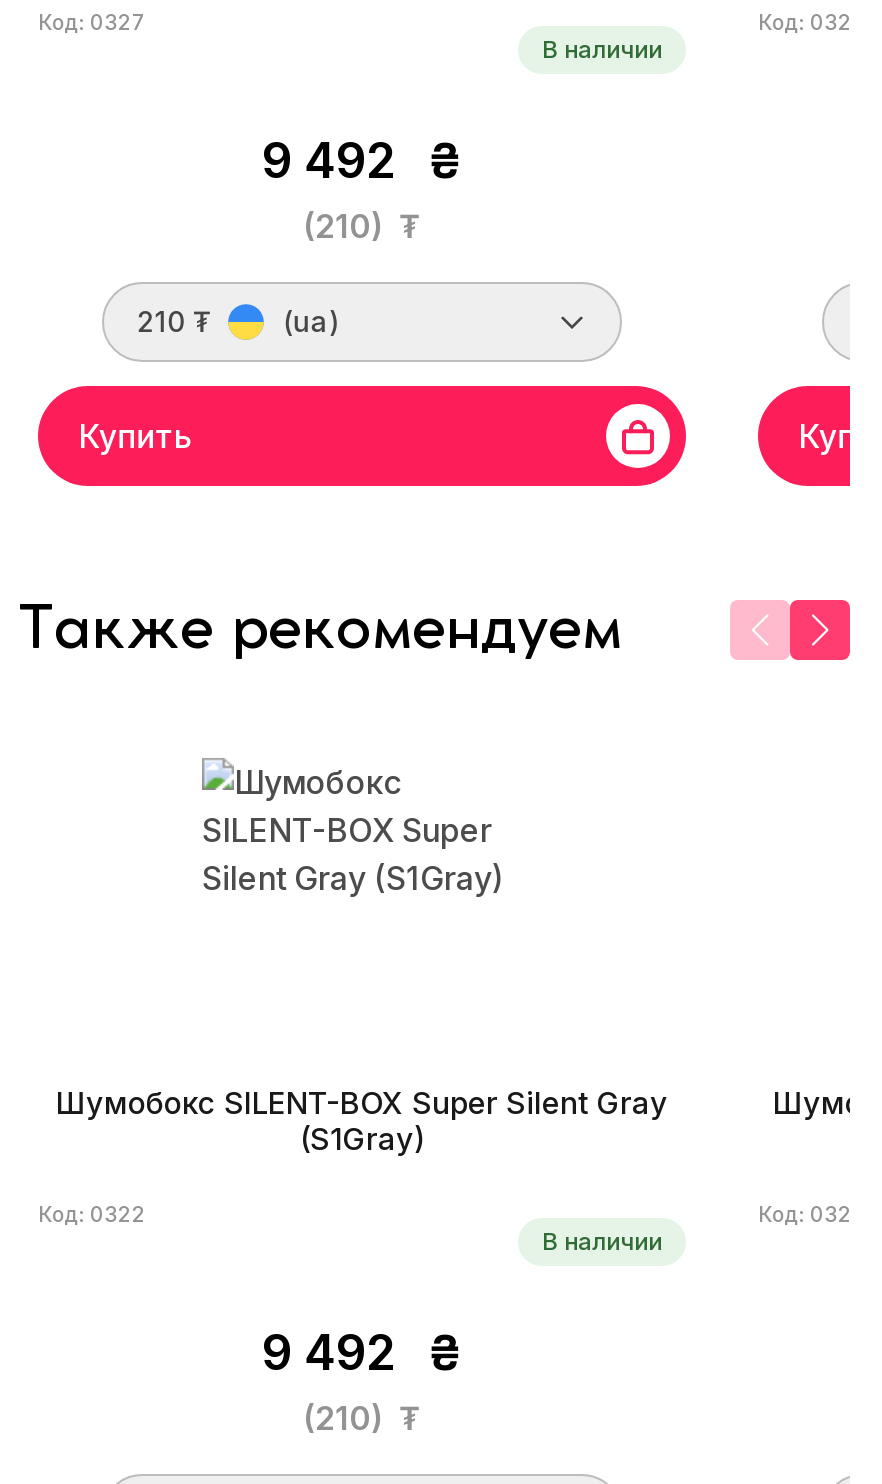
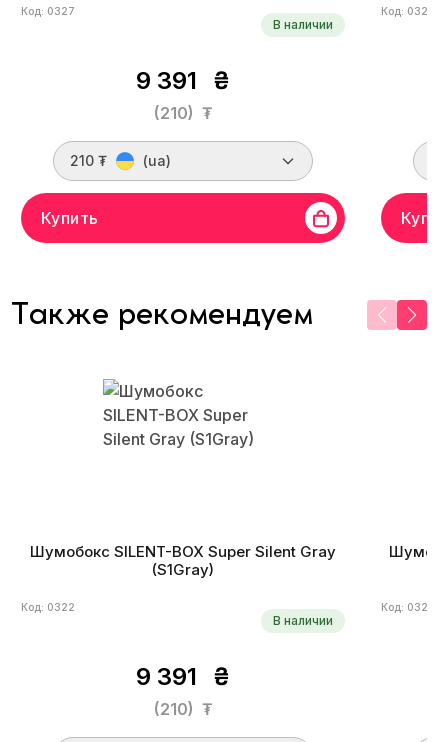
[262,132,462,190] 9 492 ₴ -> [136,66,230,95] 9 391 ₴
[262,1324,462,1382] 9 492 ₴ -> [136,662,230,691] 9 391 ₴

